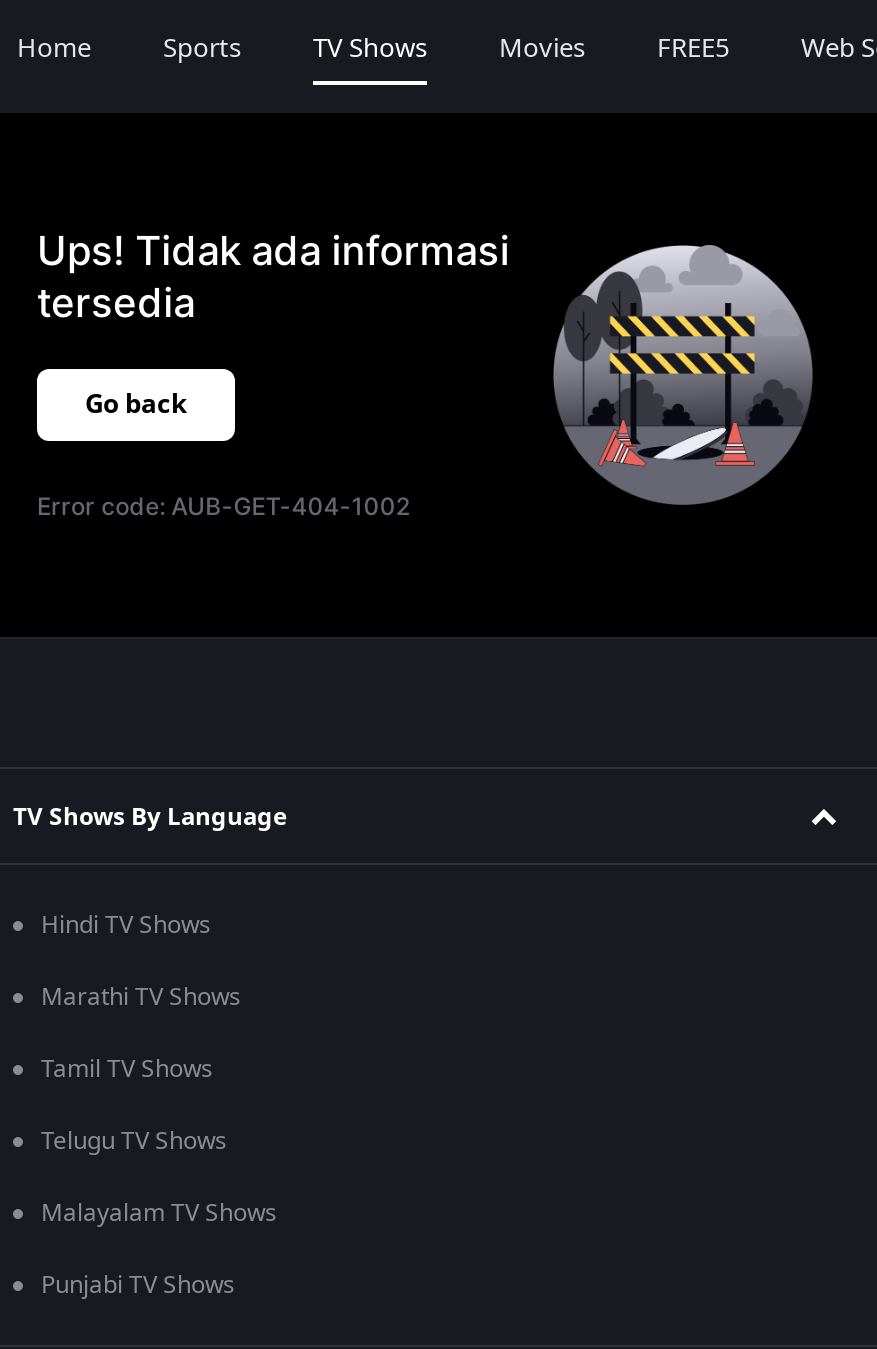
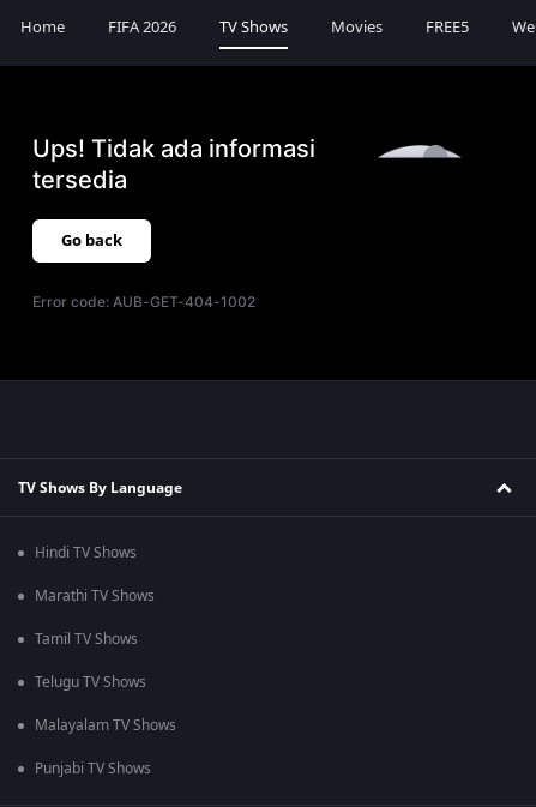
[163,29,241,67] Sports -> [108,16,176,38] FIFA 2026
[551,265,813,507] [image] -> none

